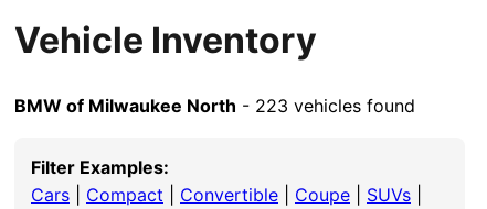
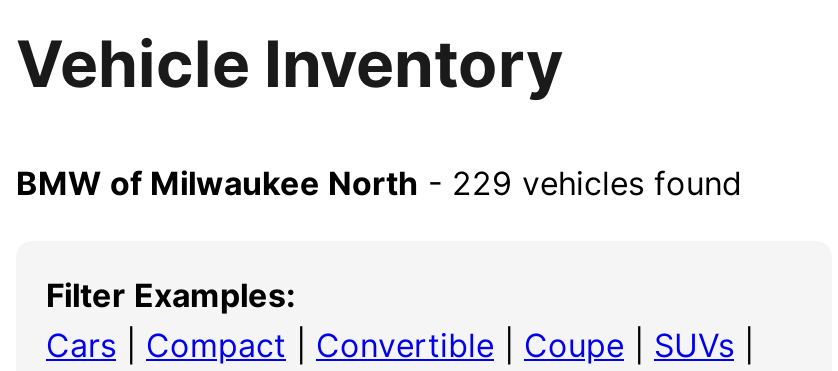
[14,94,415,116] BMW of Milwaukee North - 223 vehicles found -> [16,163,742,203] BMW of Milwaukee North - 229 vehicles found

